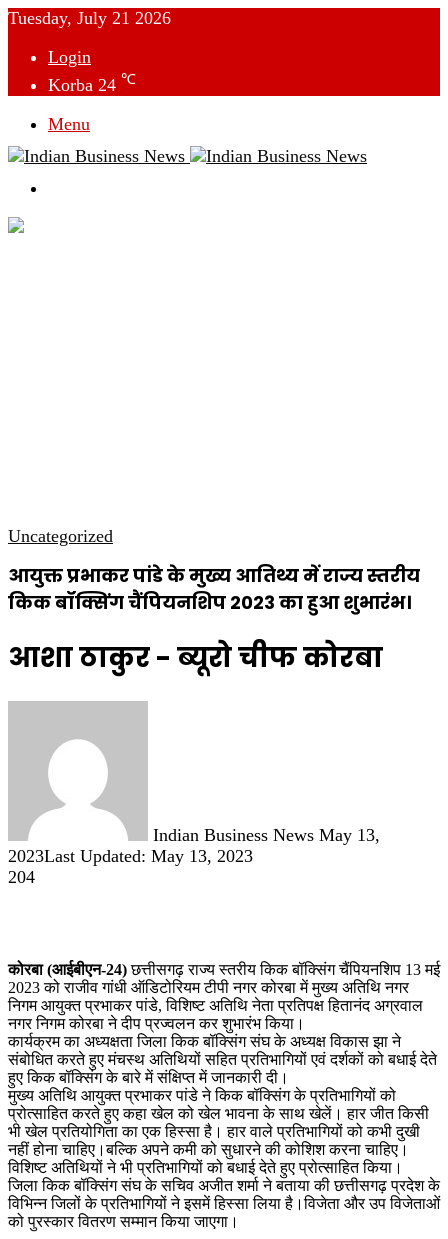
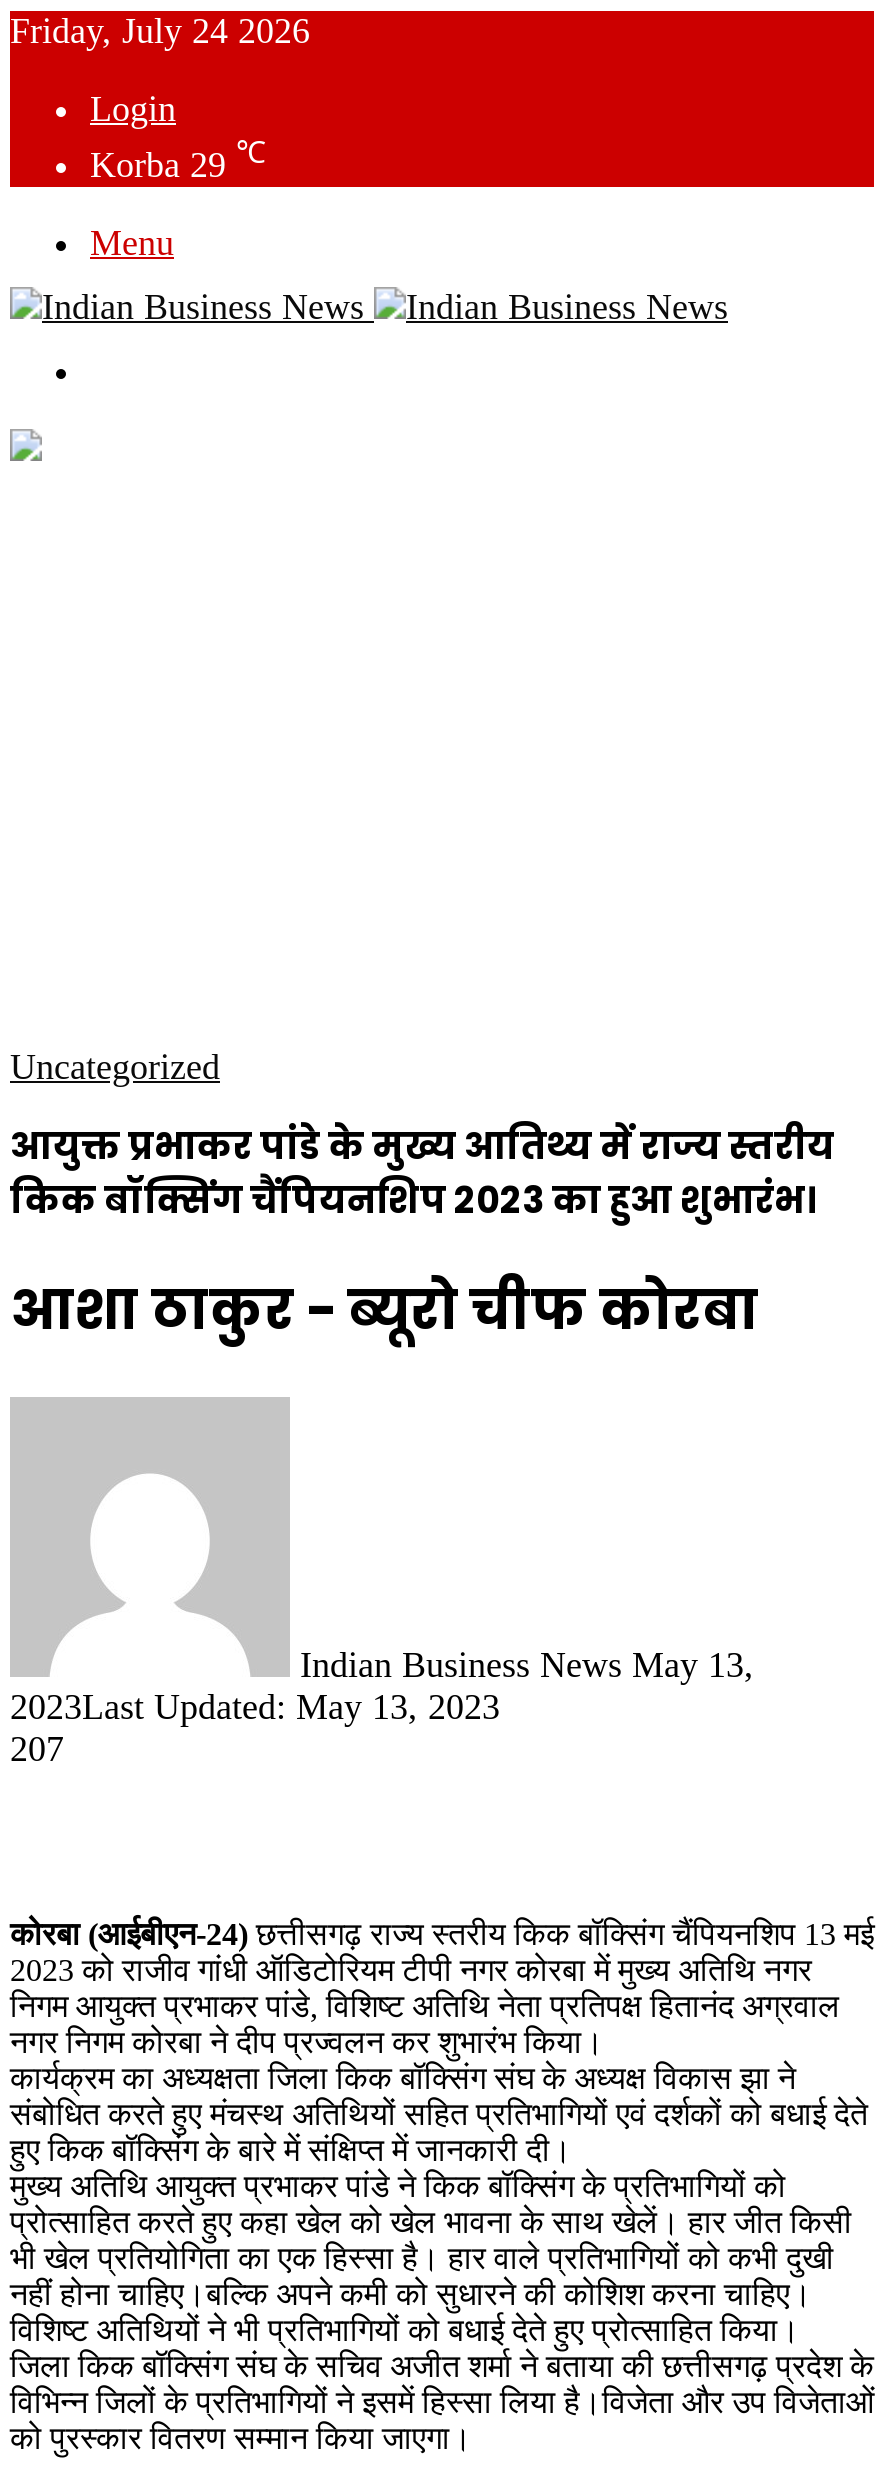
[8,8,171,28] Tuesday, July 21 2026 -> [10,11,310,51] Friday, July 24 2026
[48,71,136,95] Korba 24 ℃ -> [90,137,266,185] Korba 29 ℃
[8,867,35,887] 204 -> [10,1729,64,1769] 207

